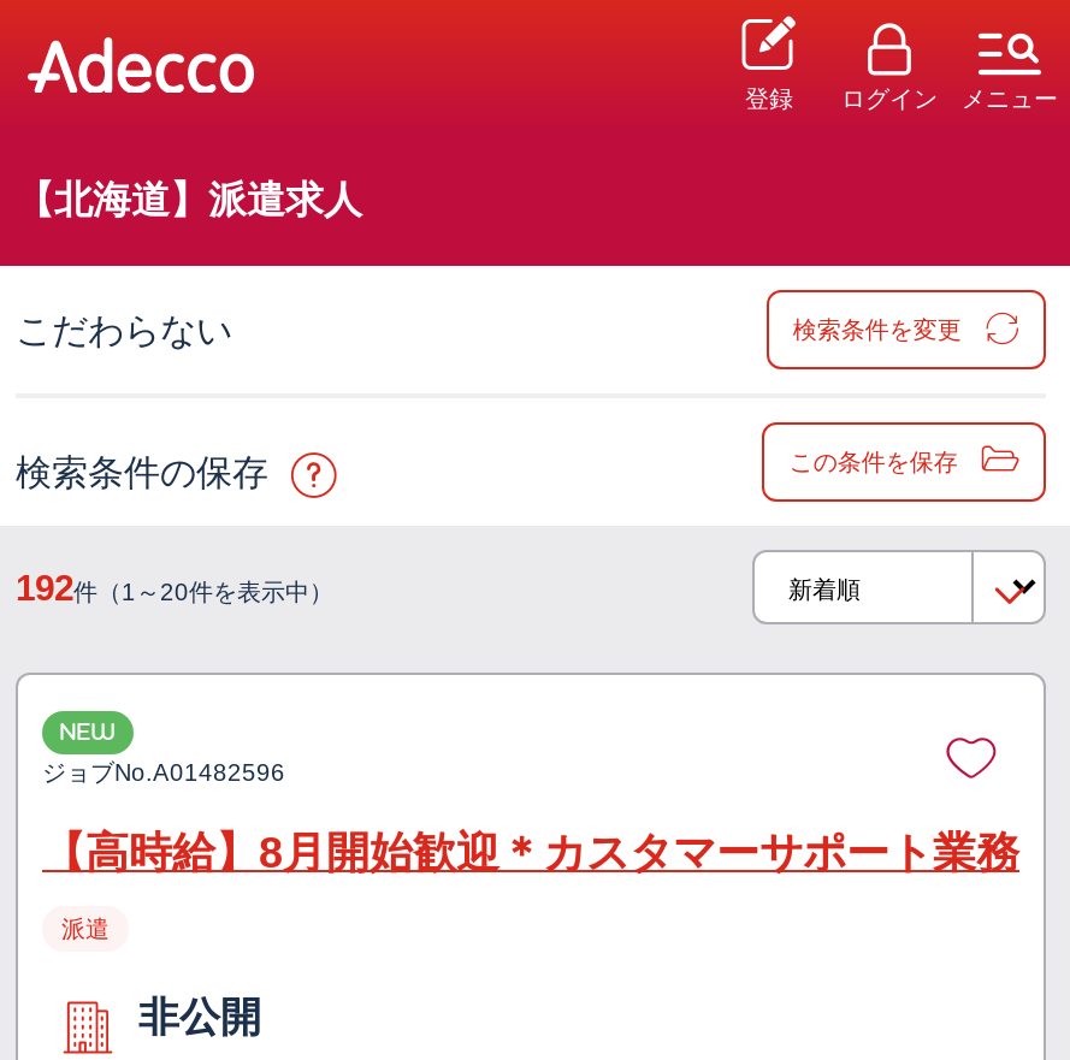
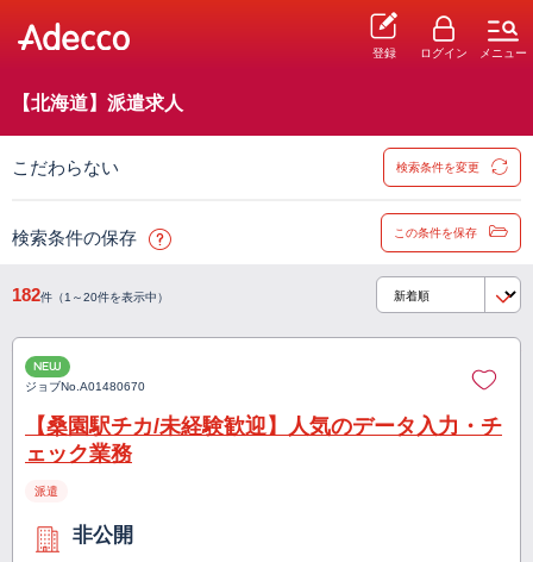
[16,566,333,607] 192件（1～20件を表示中） -> [12,284,169,305] 182件（1～20件を表示中）
[42,760,285,786] ジョブNo. A01482596 -> [25,380,145,393] ジョブNo. A01480670
[42,830,1019,878] 【高時給】8月開始歓迎＊カスタマーサポート業務 -> [25,415,502,466] 【桑園駅チカ/未経験歓迎】人気のデータ入力・チ | ェック業務

